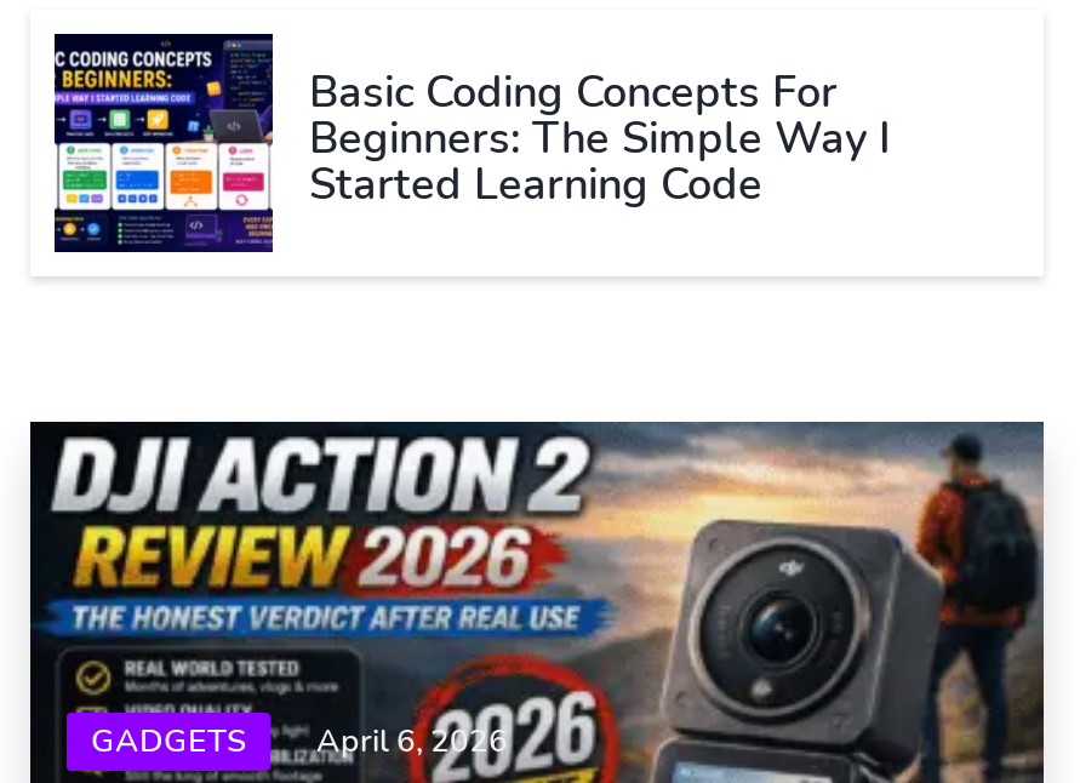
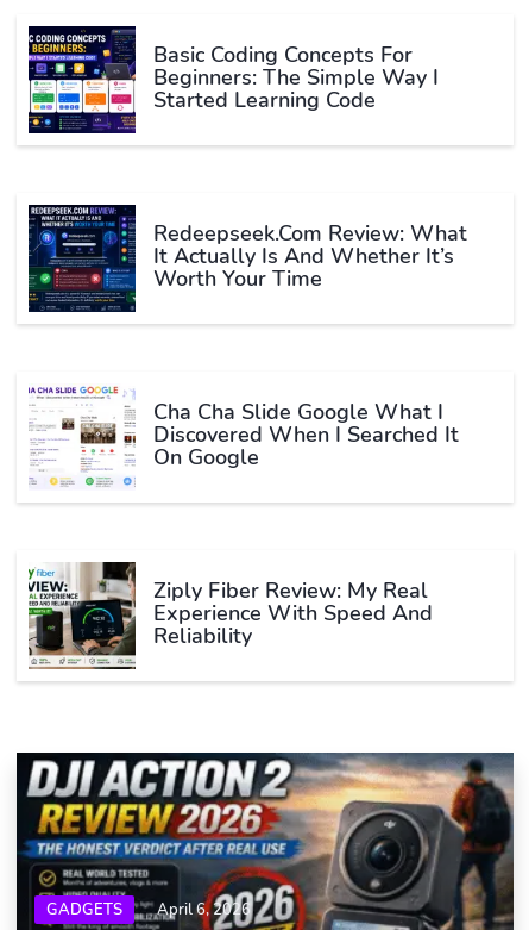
none -> [27,204,467,313] [image] | Redeepseek.com Review: What | It Actually Is And Whether It’s | Worth Your Time
none -> [27,386,459,487] [image] | Cha Cha Slide Google What I | Discovered When I Searched It | On Google
none -> [27,561,433,670] [image] | Ziply Fiber Review: My Real | Experience With Speed And | Reliability

